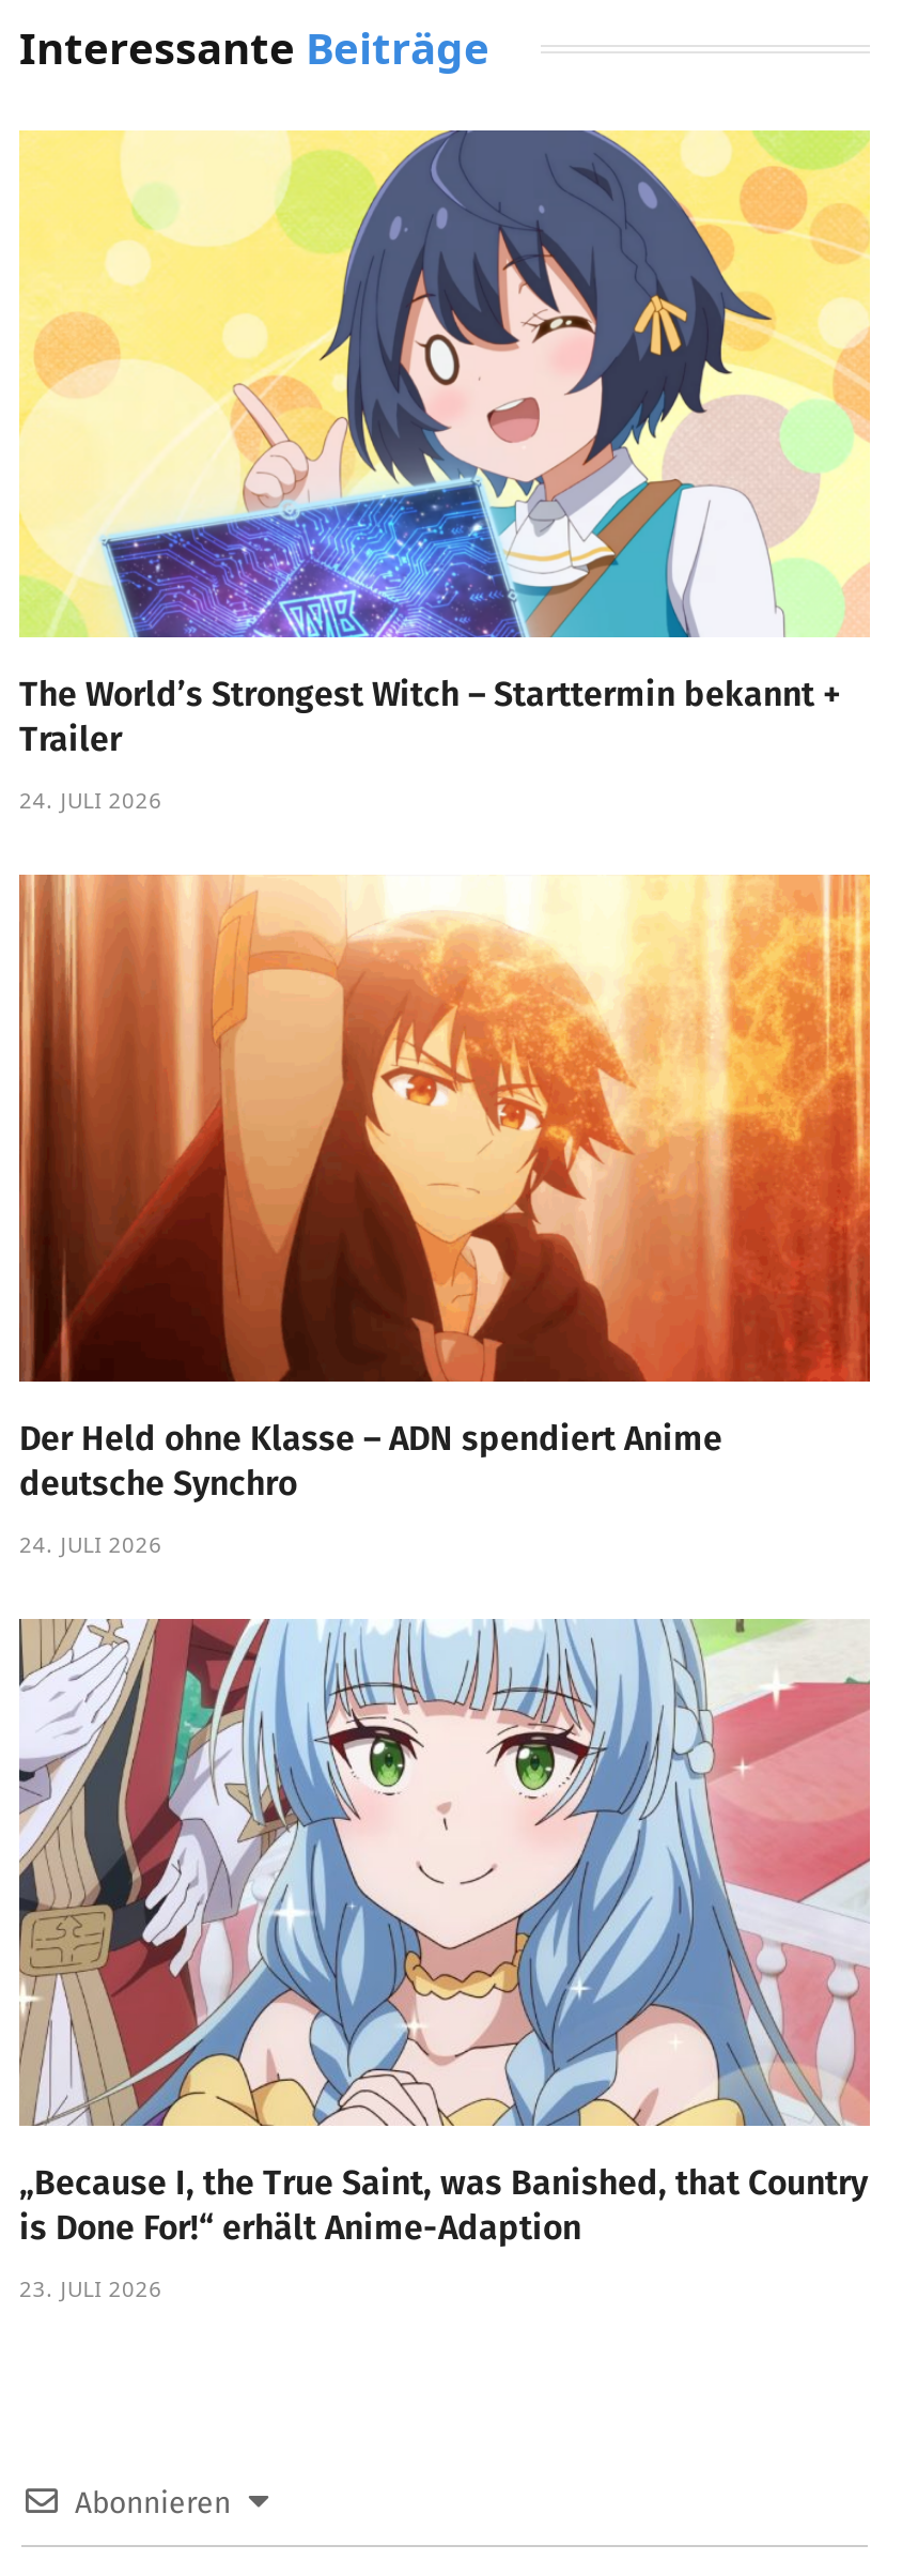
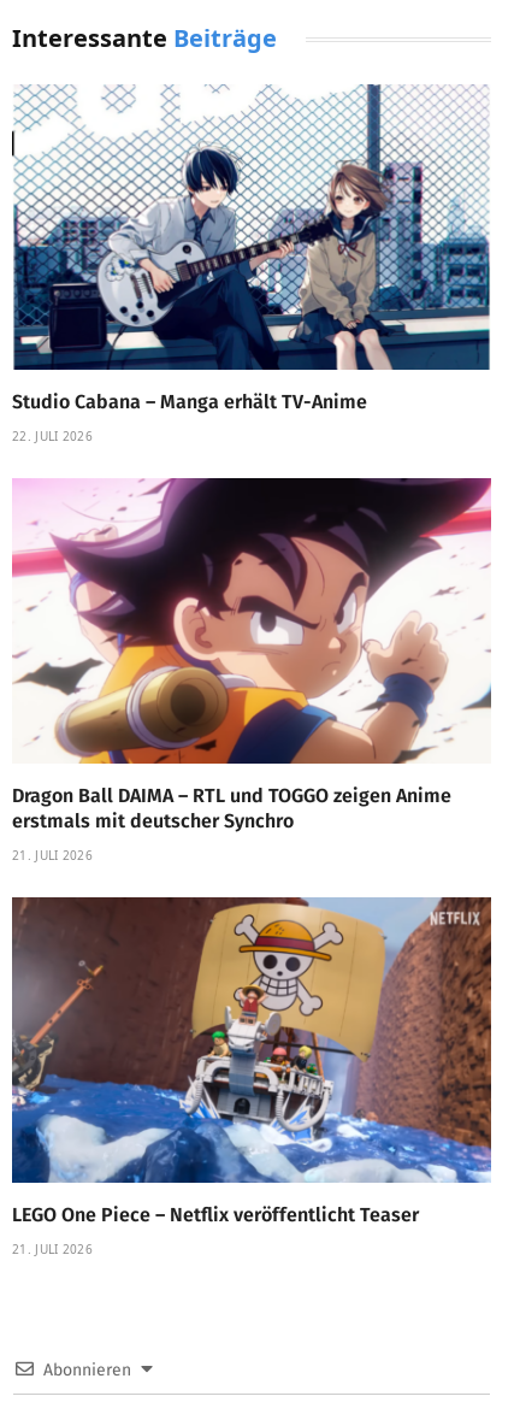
[17,128,872,639] [image] -> [11,83,491,330] [image]
[19,673,840,759] The World’s Strongest Witch – Starttermin bekannt + | Trailer -> [12,390,367,413] Studio Cabana – Manga erhält TV-Anime
[19,785,162,815] 24. JULI 2026 -> [12,427,93,444] 22. JULI 2026
[17,873,872,1503] [image] | Der Held ohne Klasse – ADN spendiert Anime | deutsche Synchro -> [11,477,492,832] [image] | Dragon Ball DAIMA – RTL und TOGGO zeigen Anime | erstmals mit deutscher Synchro
[19,1529,162,1559] 24. JULI 2026 -> [12,846,93,863] 21. JULI 2026
[17,1617,872,2247] [image] | „Because I, the True Saint, was Banished, that Country | is Done For!“ erhält Anime-Adaption -> [11,896,492,1226] [image] | LEGO One Piece – Netflix veröffentlicht Teaser
[19,2273,162,2303] 23. JULI 2026 -> [12,1240,93,1257] 21. JULI 2026

